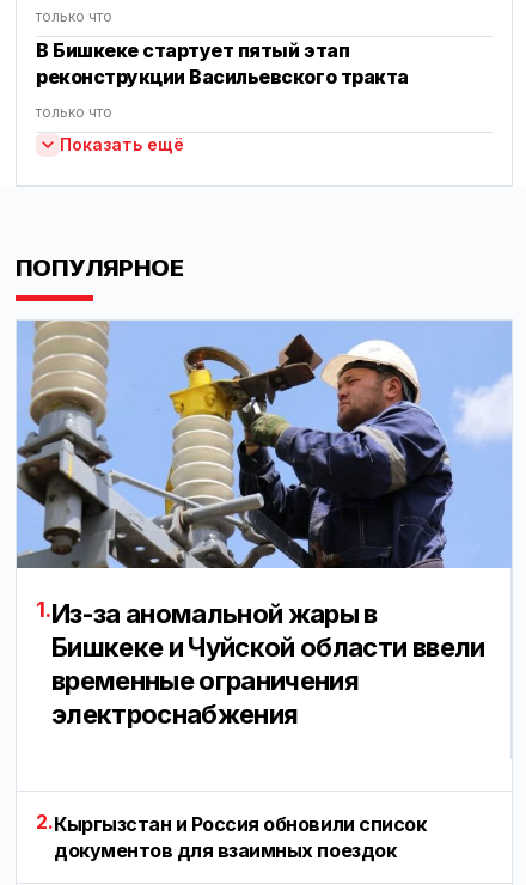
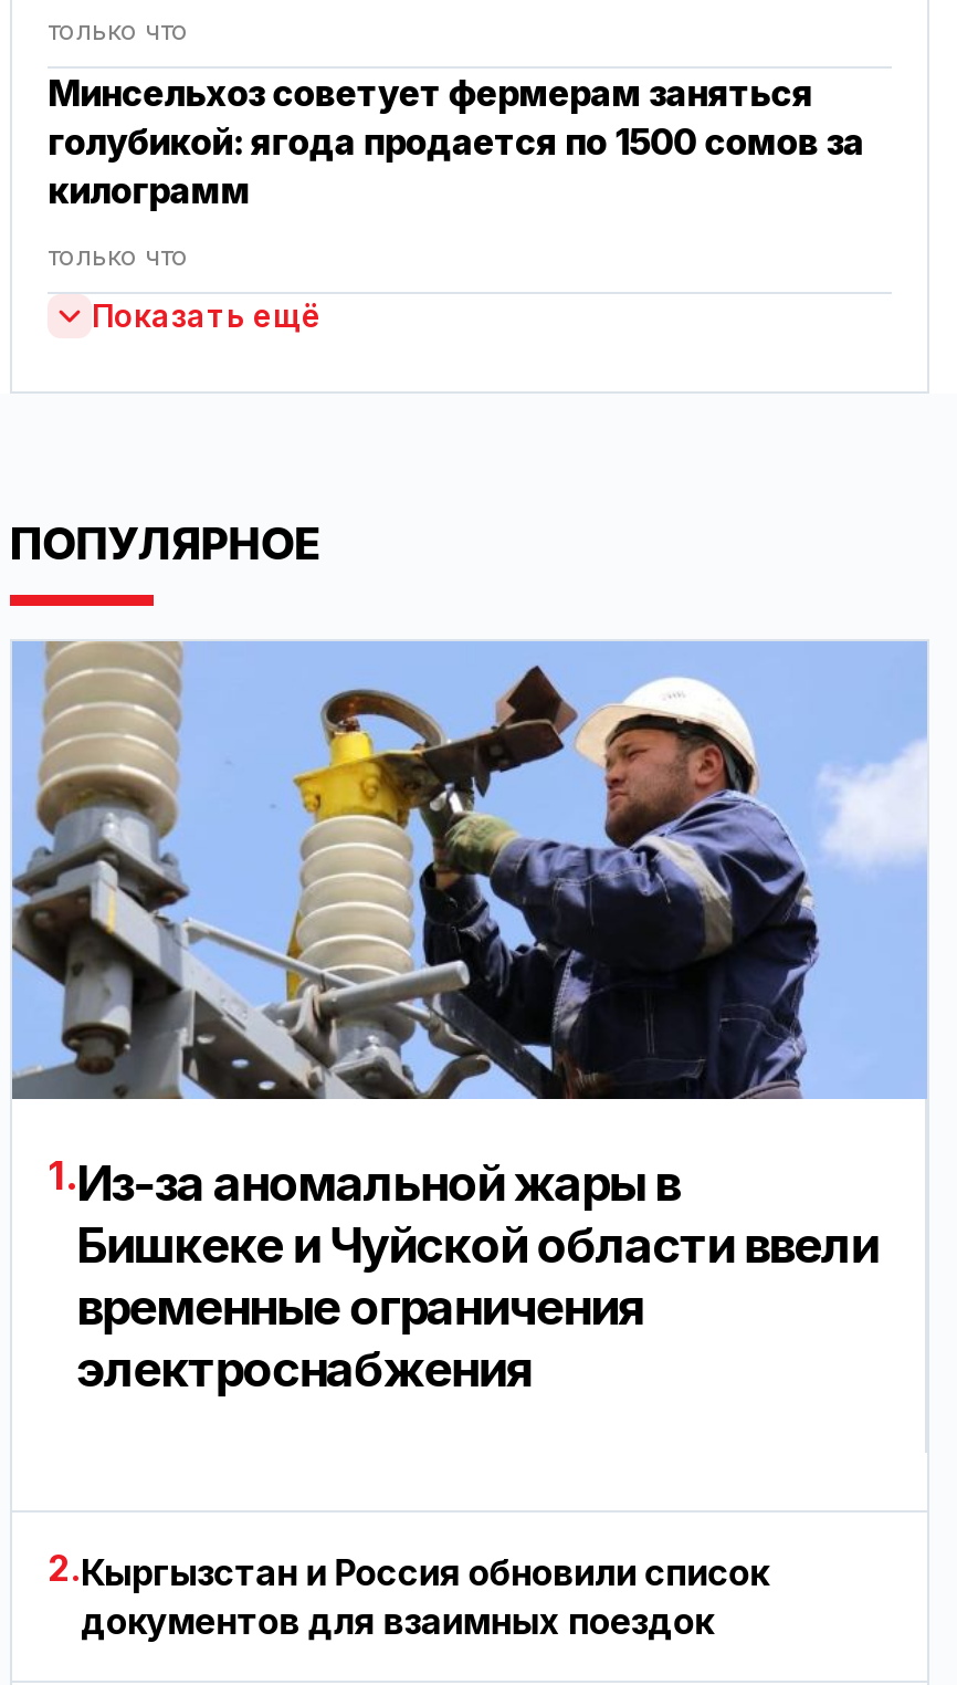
[36,39,408,89] В Бишкеке стартует пятый этап | реконструкции Васильевского тракта -> [48,71,864,213] Минсельхоз советует фермерам заняться | голубикой: ягода продается по 1500 сомов за | килограмм

